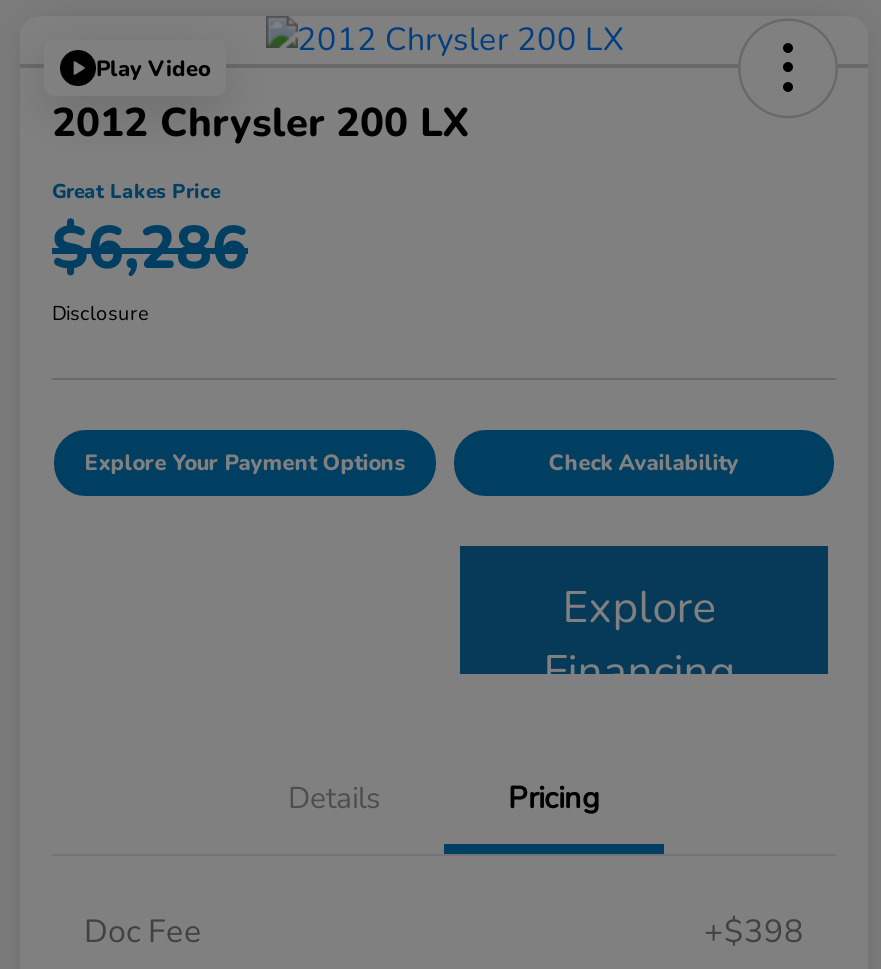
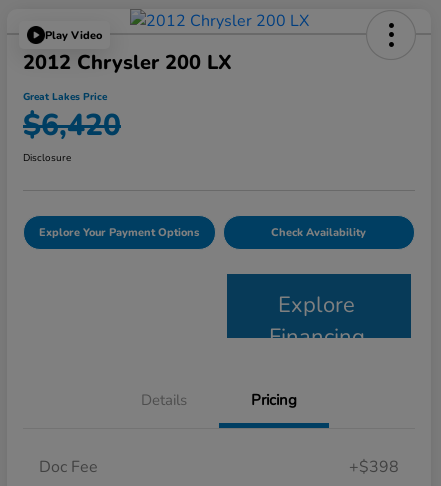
[52,208,248,290] $6,286 -> [23,105,121,146] $6,420

